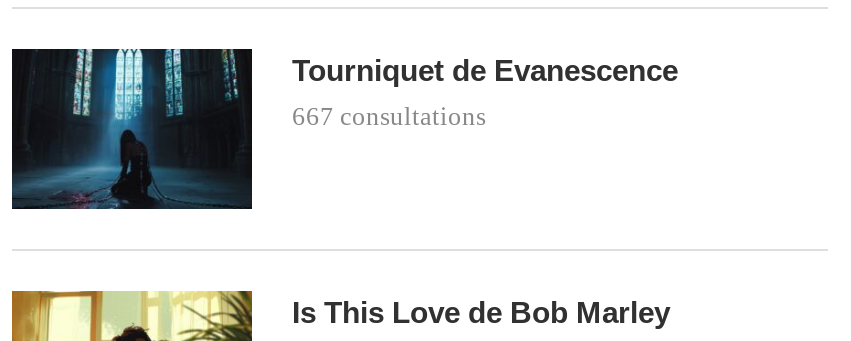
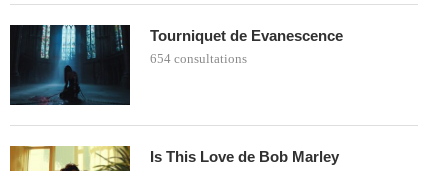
[292,101,486,131] 667 consultations -> [150,51,247,66] 654 consultations

